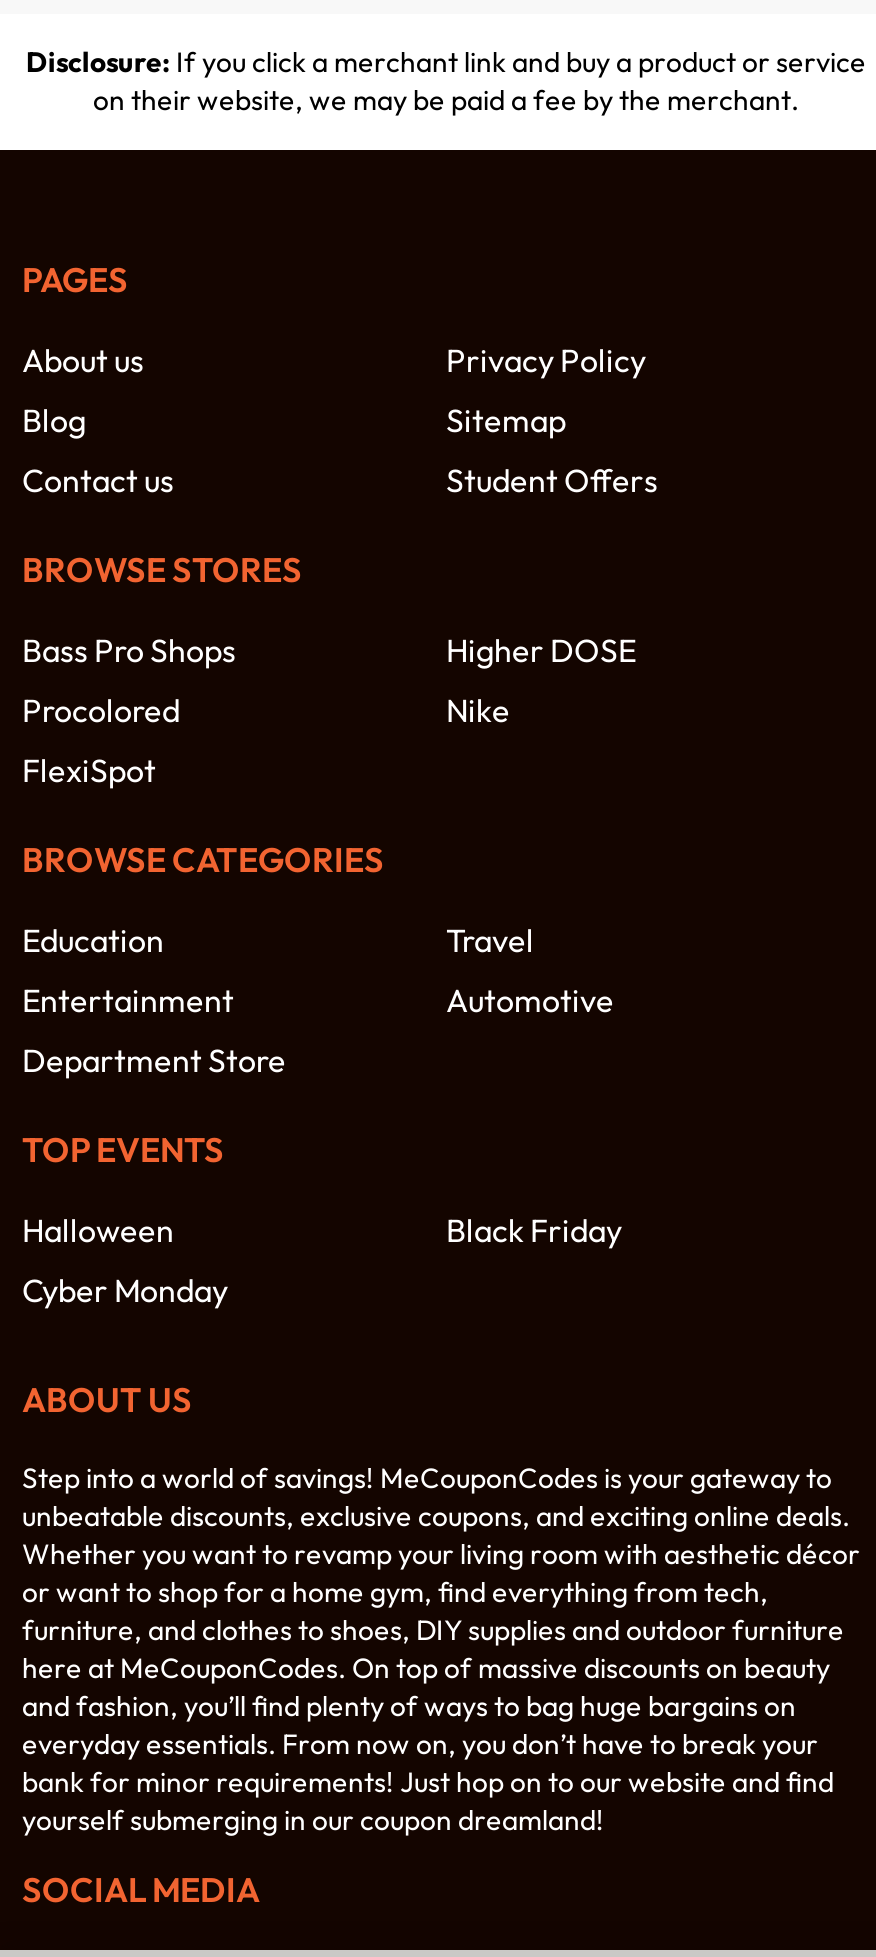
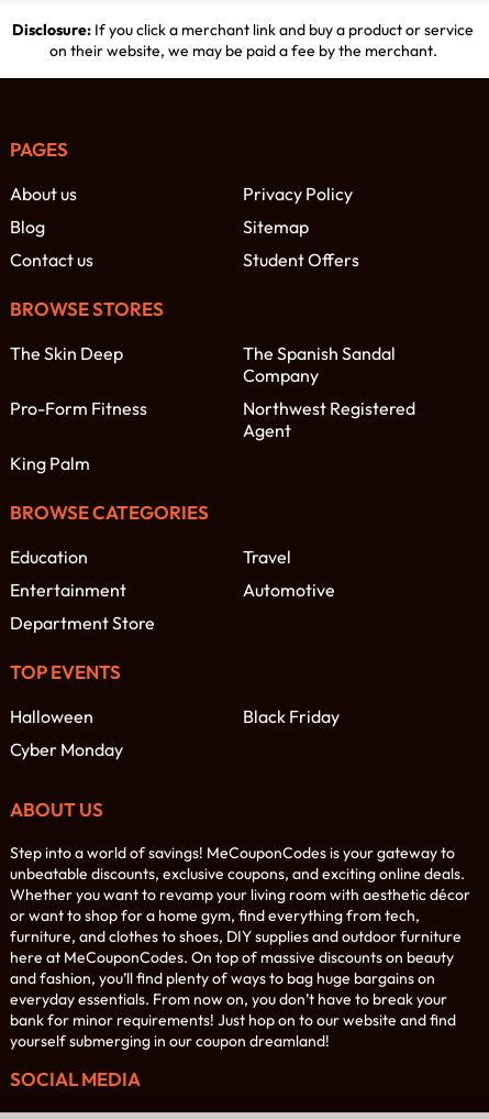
[22,631,636,671] Bass Pro Shops | Higher DOSE -> [10,343,396,387] The Skin Deep | The Spanish Sandal | Company
[22,691,510,731] Procolored | Nike -> [10,398,415,442] Pro-Form Fitness | Northwest Registered | Agent
[22,751,156,791] FlexiSpot -> [10,453,90,475] King Palm

